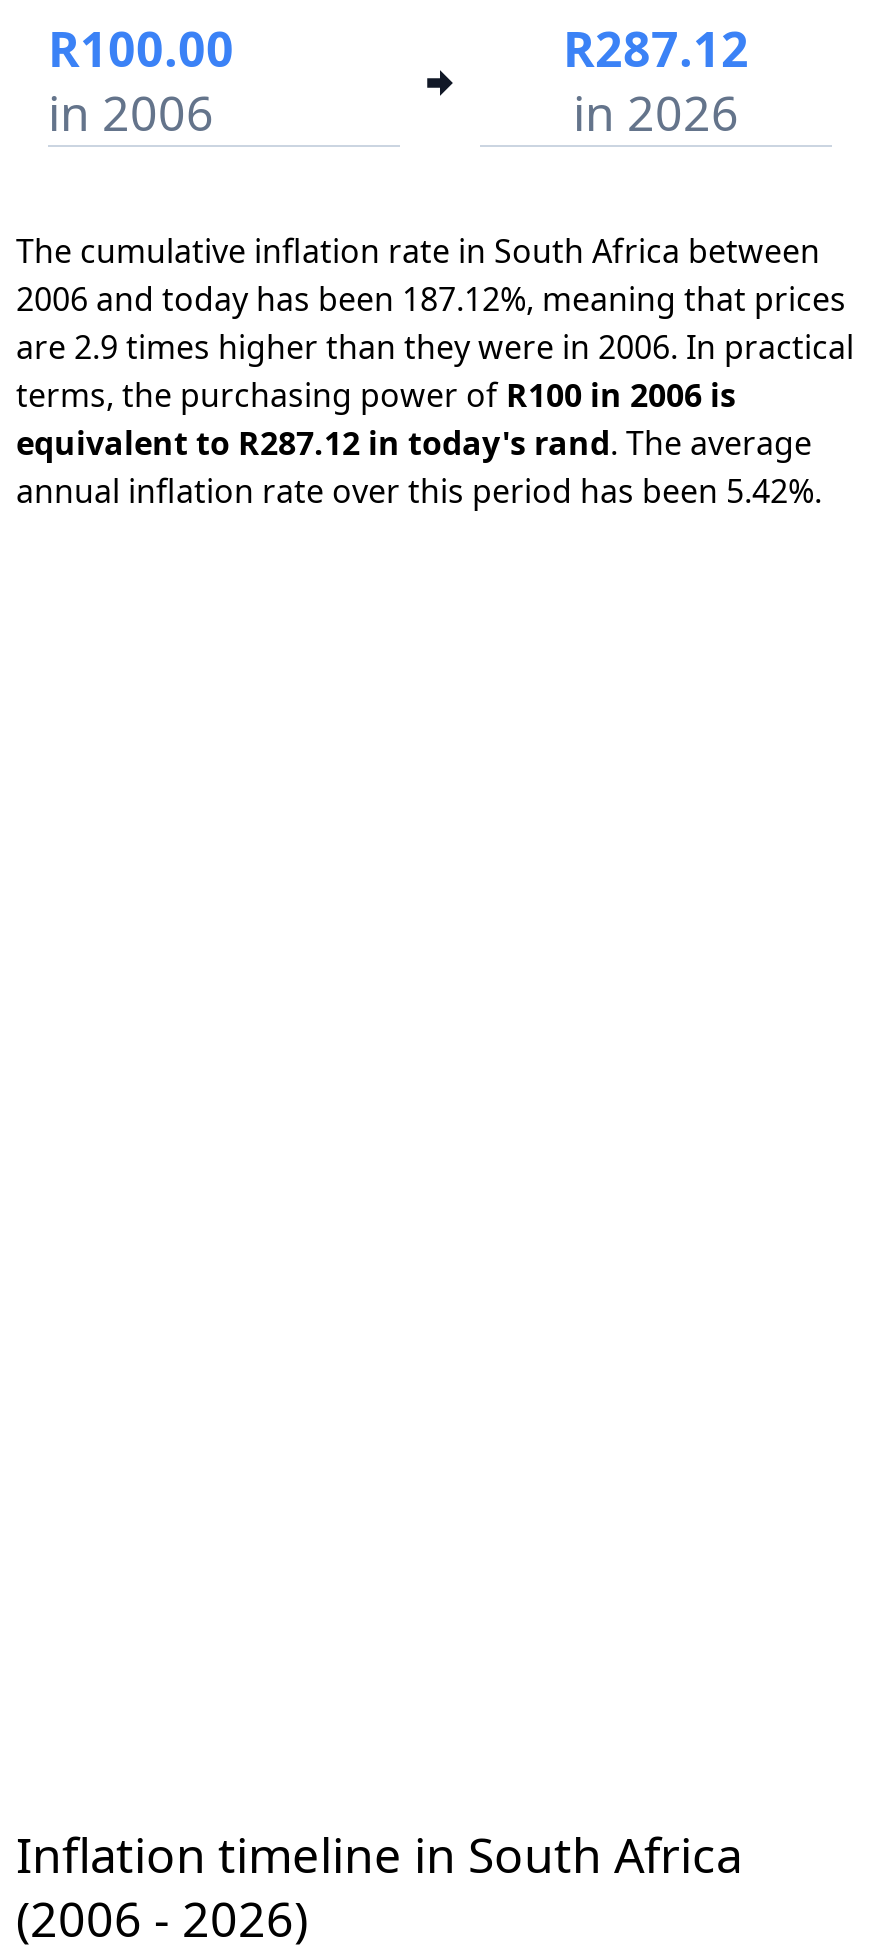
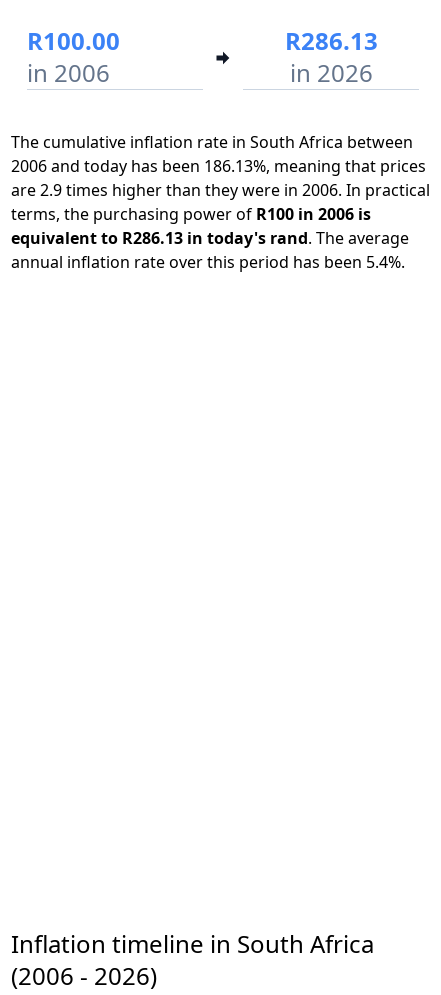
[563,15,749,81] R287.12 -> [284,24,377,57] R286.13
[16,277,846,321] 2006 and today has been 187.12%, meaning that prices -> [11,155,426,177] 2006 and today has been 186.13%, meaning that prices
[16,421,812,465] equivalent to R287.12 in today's rand. The average -> [11,227,409,249] equivalent to R286.13 in today's rand. The average
[16,469,822,513] annual inflation rate over this period has been 5.42%. -> [11,251,405,273] annual inflation rate over this period has been 5.4%.

